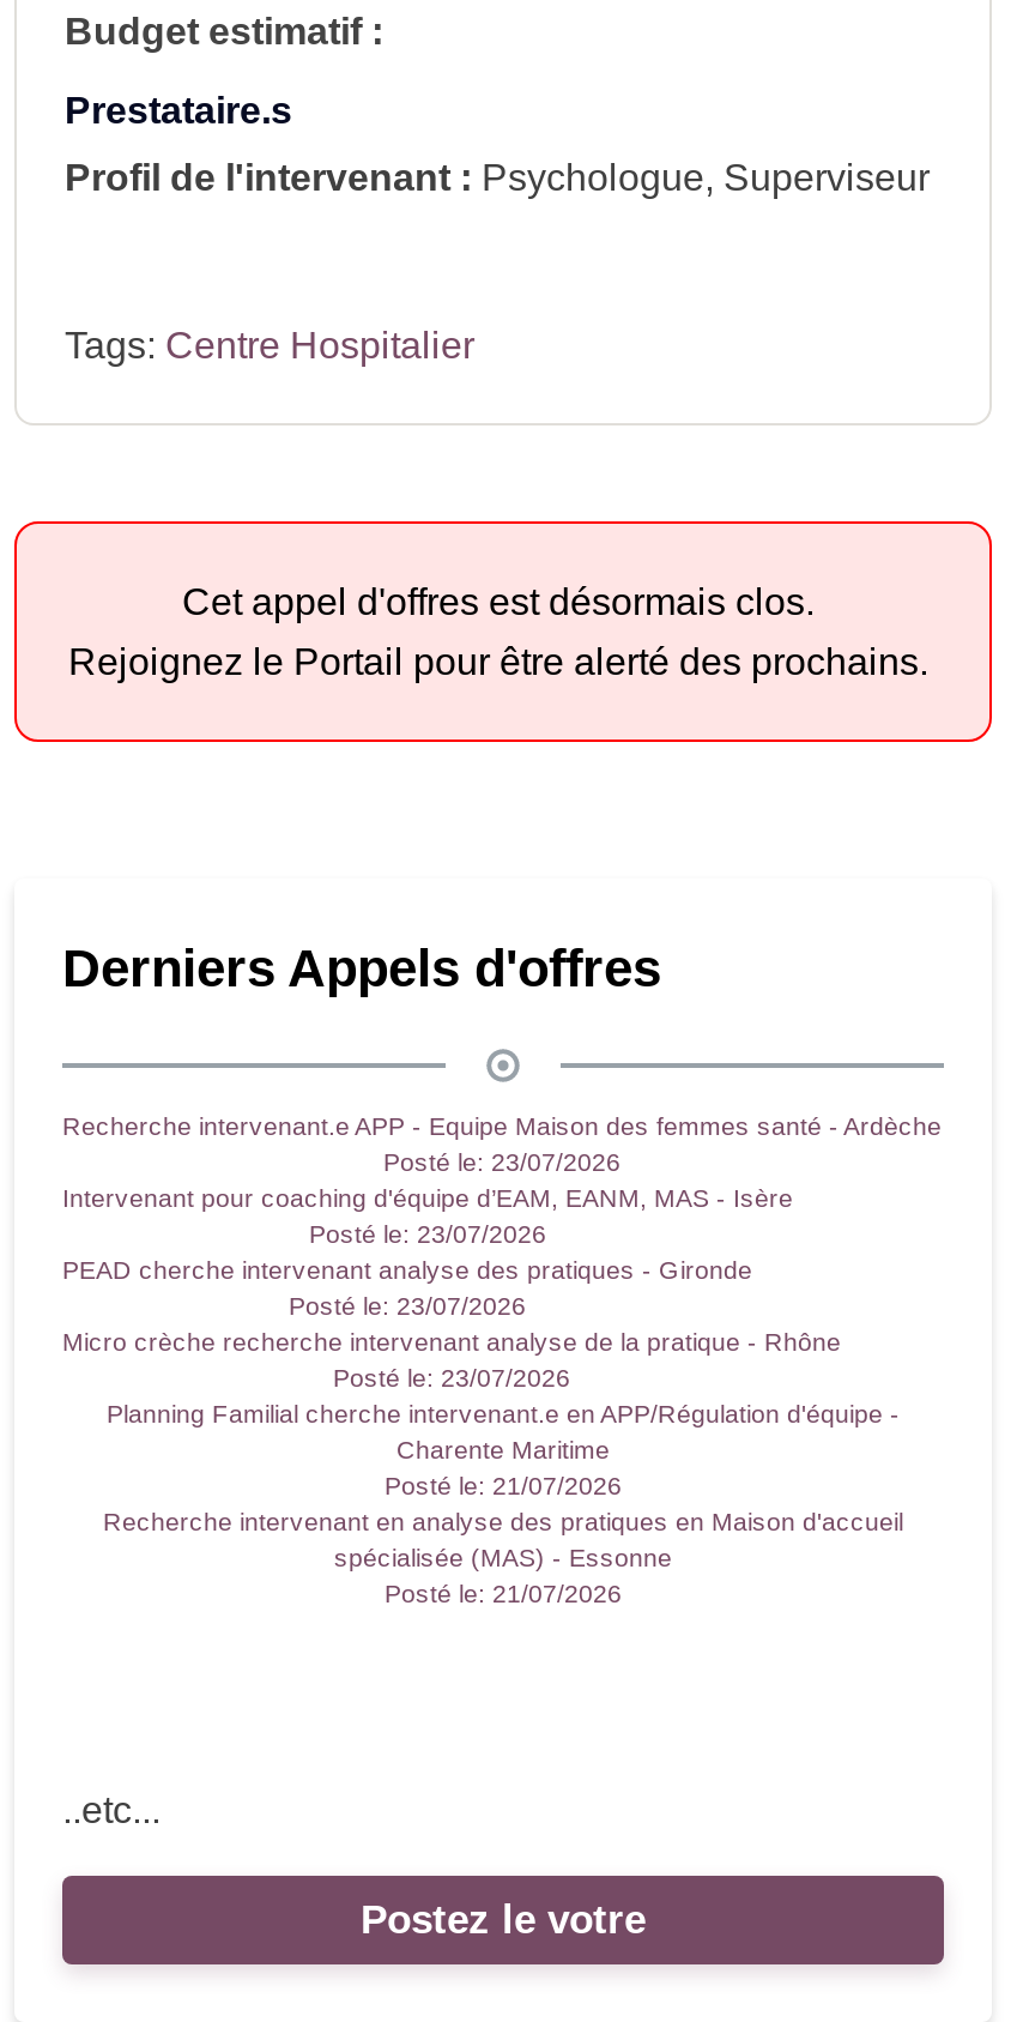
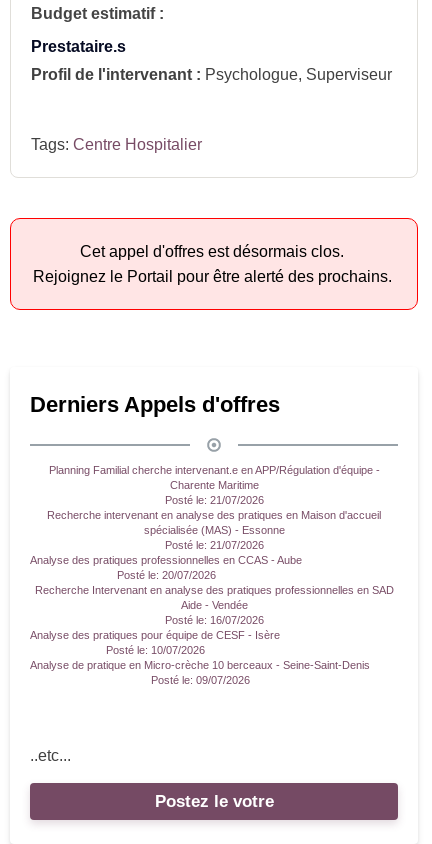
[62,1110,942,1391] Recherche intervenant.e APP - Equipe Maison des femmes santé - Ardèche | Posté le: 23/07/2026 | Intervenant pour coaching d'équipe d’EAM, EANM, MAS - Isère | Posté le: 23/07/2026 | PEAD cherche intervenant analyse des pratiques - Gironde | Posté le: 23/07/2026 | Micro crèche recherche intervenant analyse de la pratique - Rhône | Posté le: 23/07/2026 -> none
moved [103,1398,903,1606] -> [47,464,381,551]: Planning Familial cherche intervenant.e en APP/Régulation d'équipe - | Charente Maritime | Posté le: 21/07/2026 | Recherche intervenant en analyse des pratiques en Maison d'accueil | spécialisée (MAS) - Essonne | Posté le: 21/07/2026
none -> [30,554,393,686] Analyse des pratiques professionnelles en CCAS - Aube | Posté le: 20/07/2026 | Recherche Intervenant en analyse des pratiques professionnelles en SAD | Aide - Vendée | Posté le: 16/07/2026 | Analyse des pratiques pour équipe de CESF - Isère | Posté le: 10/07/2026 | Analyse de pratique en Micro-crèche 10 berceaux - Seine-Saint-Denis | Posté le: 09/07/2026

